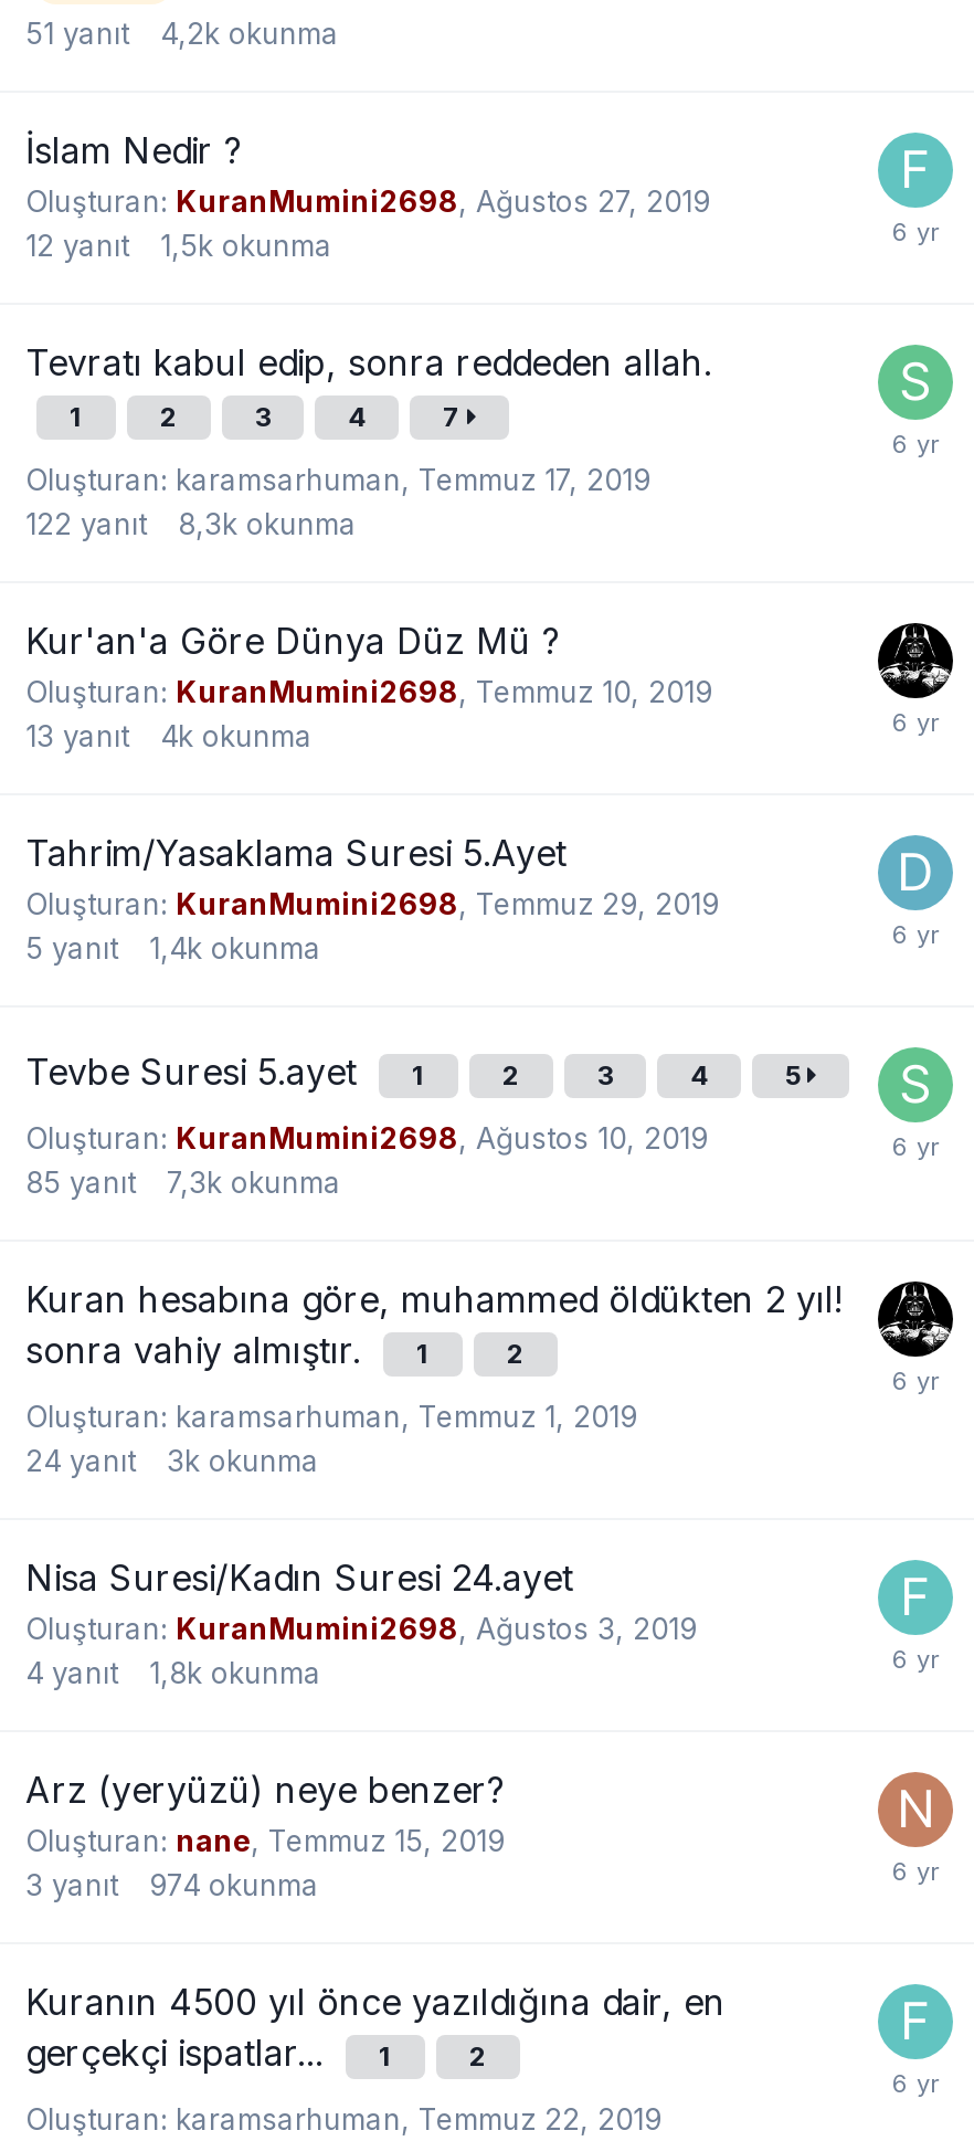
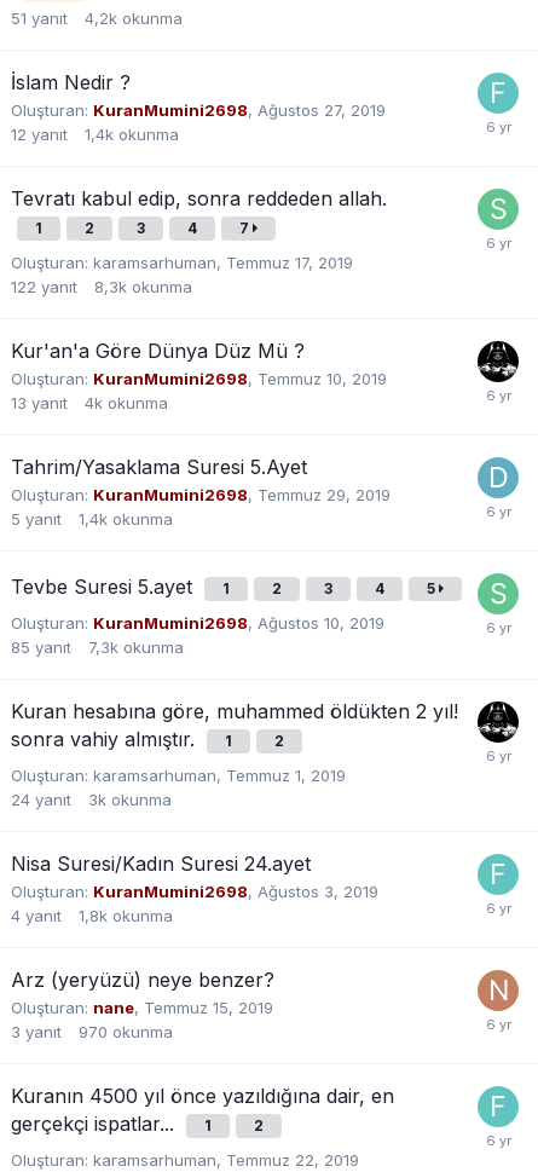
[25,227,332,262] 12 yanıt 1,5k okunma -> [11,124,179,144] 12 yanıt 1,4k okunma
[25,1866,319,1902] 3 yanıt 974 okunma -> [11,1022,173,1041] 3 yanıt 970 okunma

